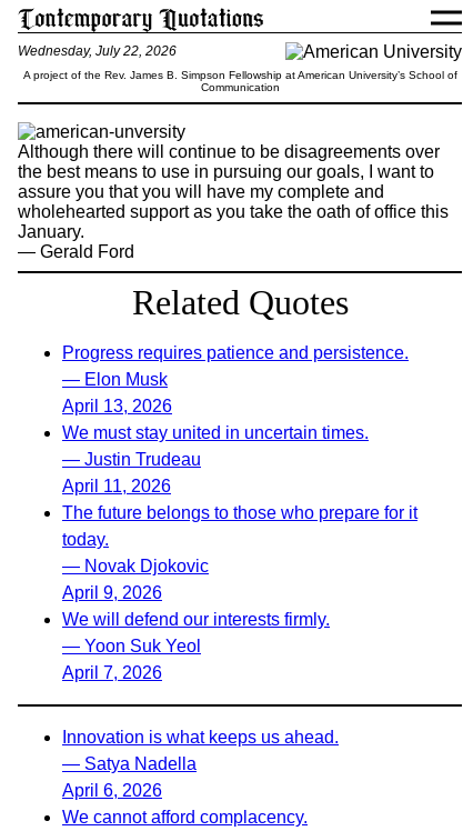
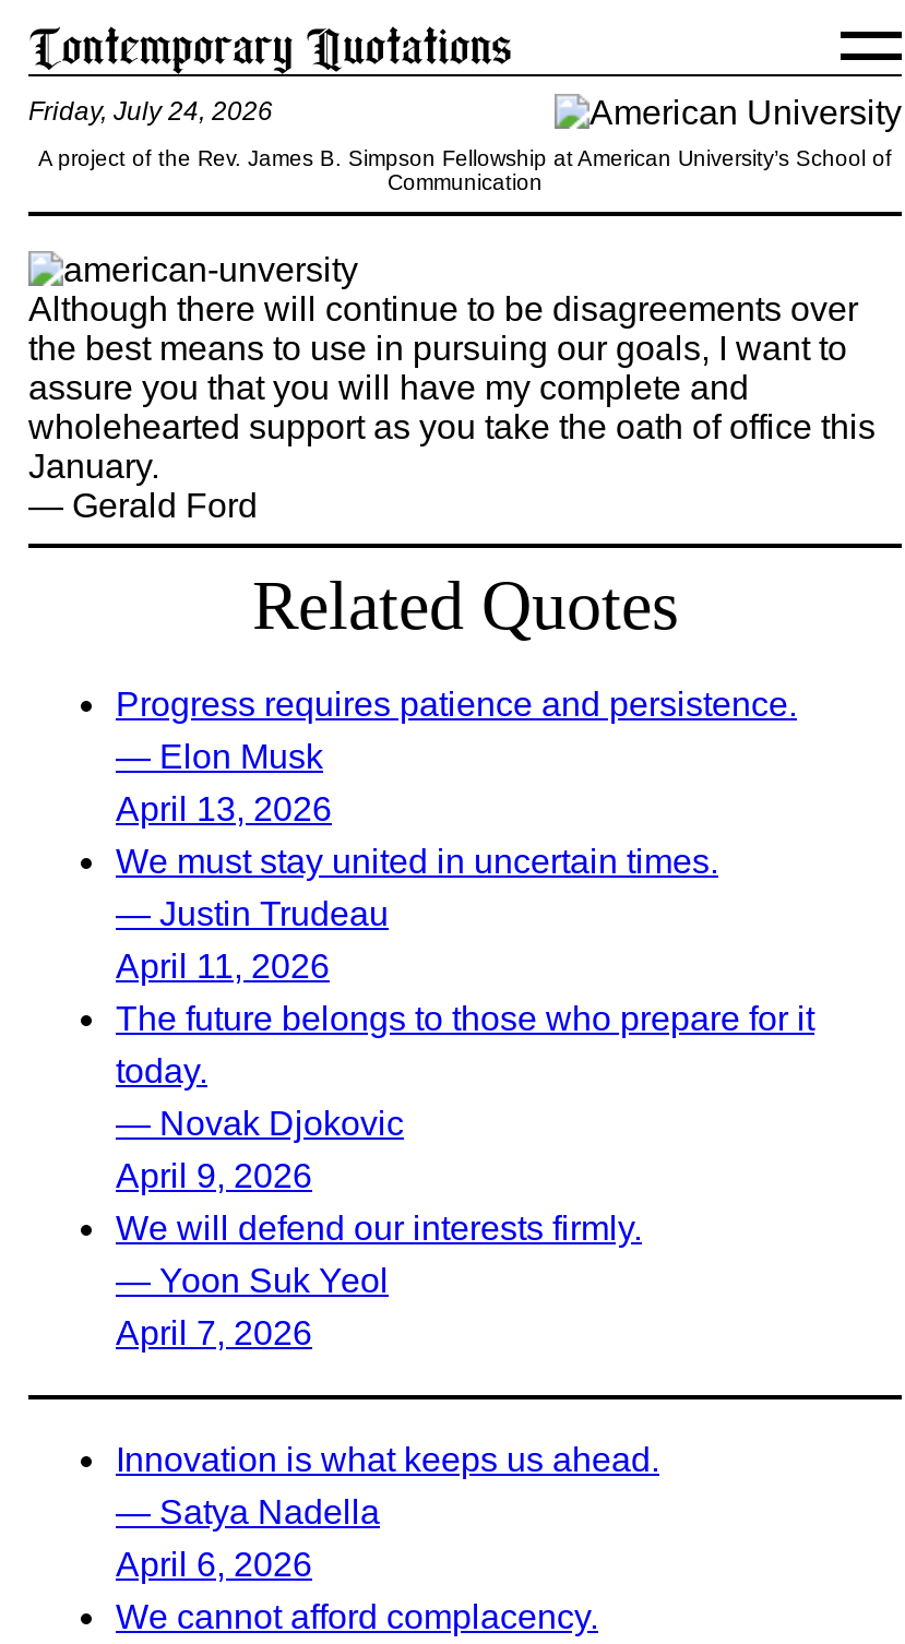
[18,43,177,58] Wednesday, July 22, 2026 -> [28,95,273,126] Friday, July 24, 2026

